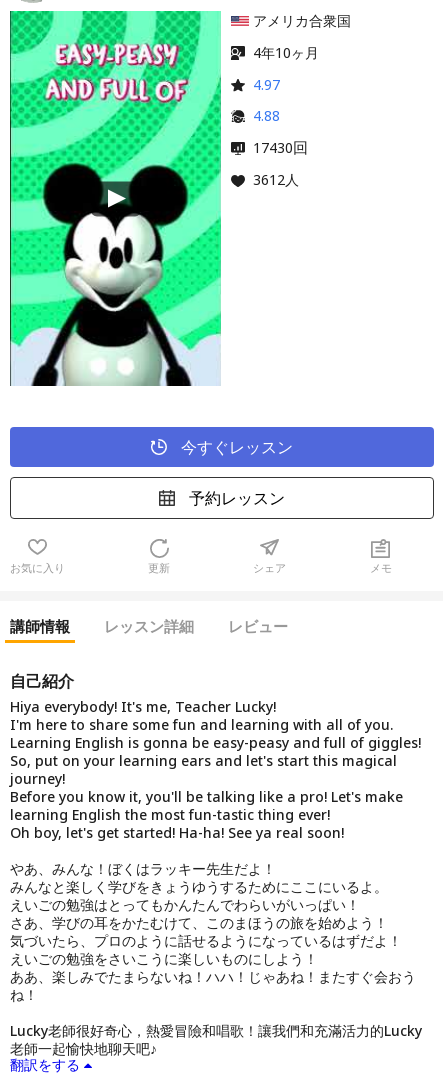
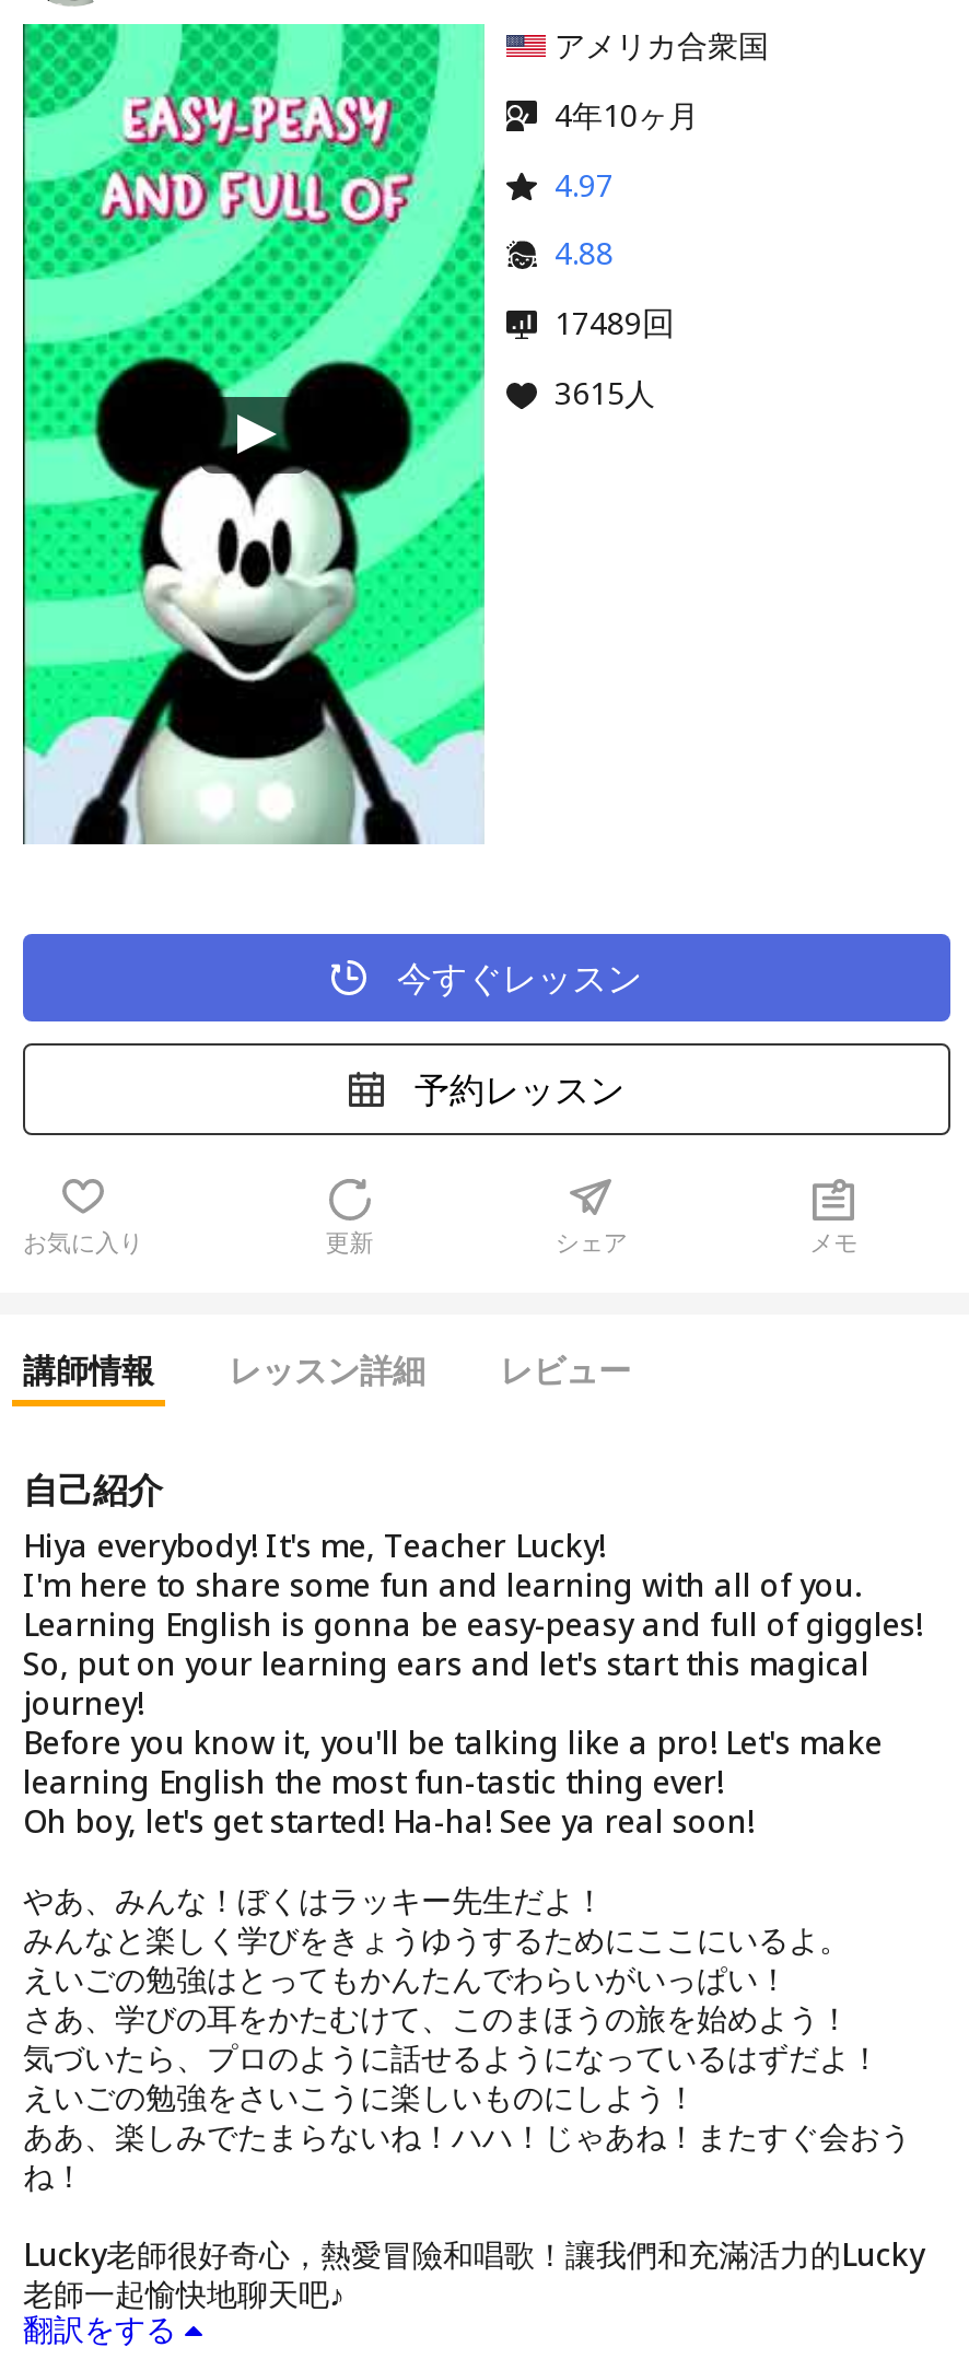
[253,137,308,157] 17430回 -> [554,300,675,343] 17489回
[253,170,299,189] 3612人 -> [554,372,655,413] 3615人

